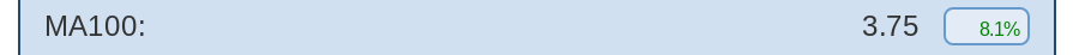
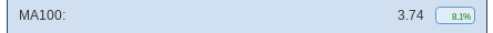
[862,10,920,44] 3.75 -> [398,8,424,23] 3.74

